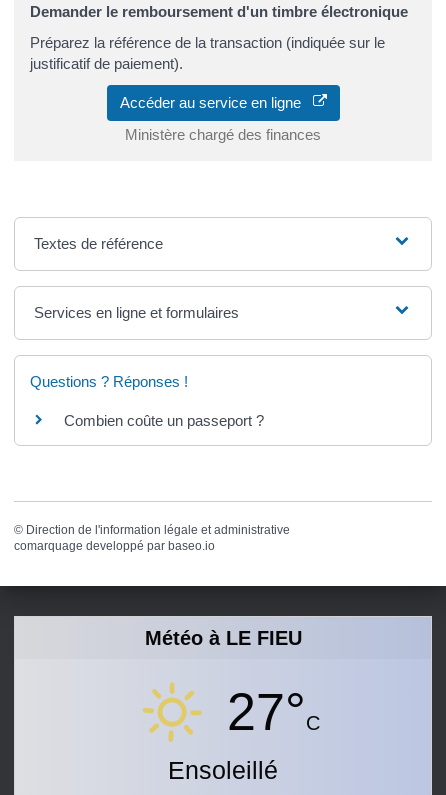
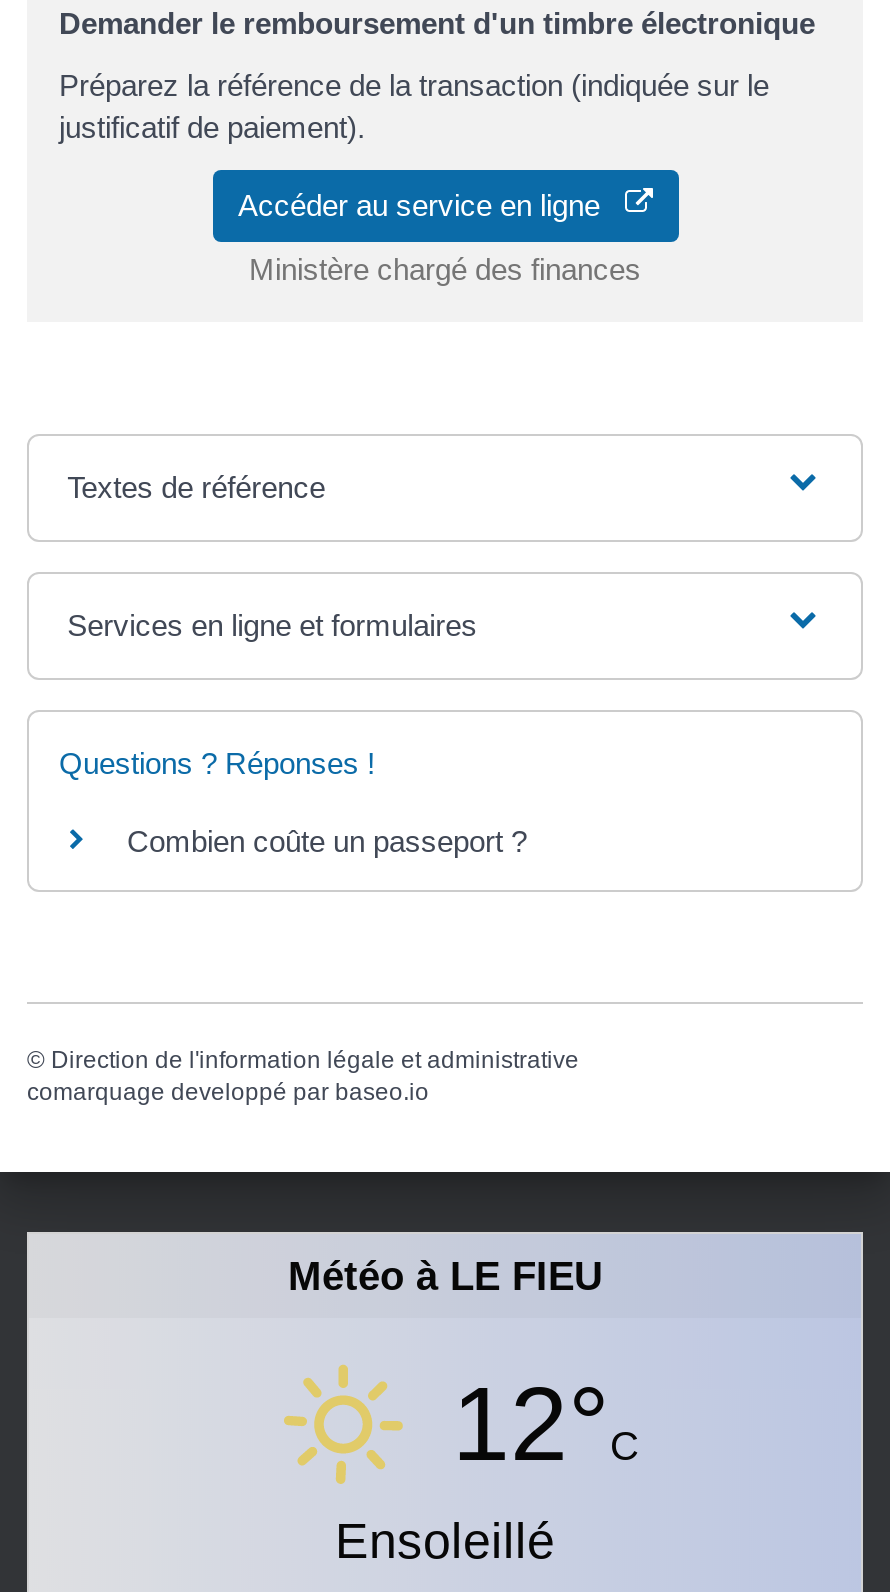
[226,683,319,741] 27°C -> [452,1367,638,1483] 12°C

